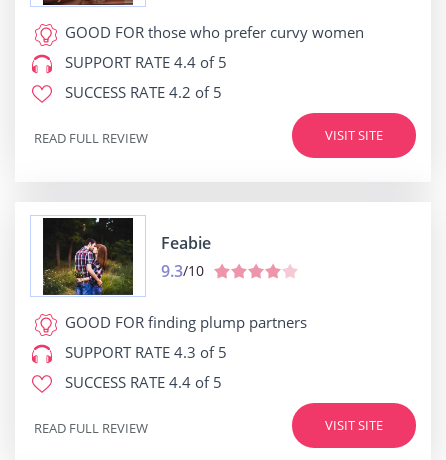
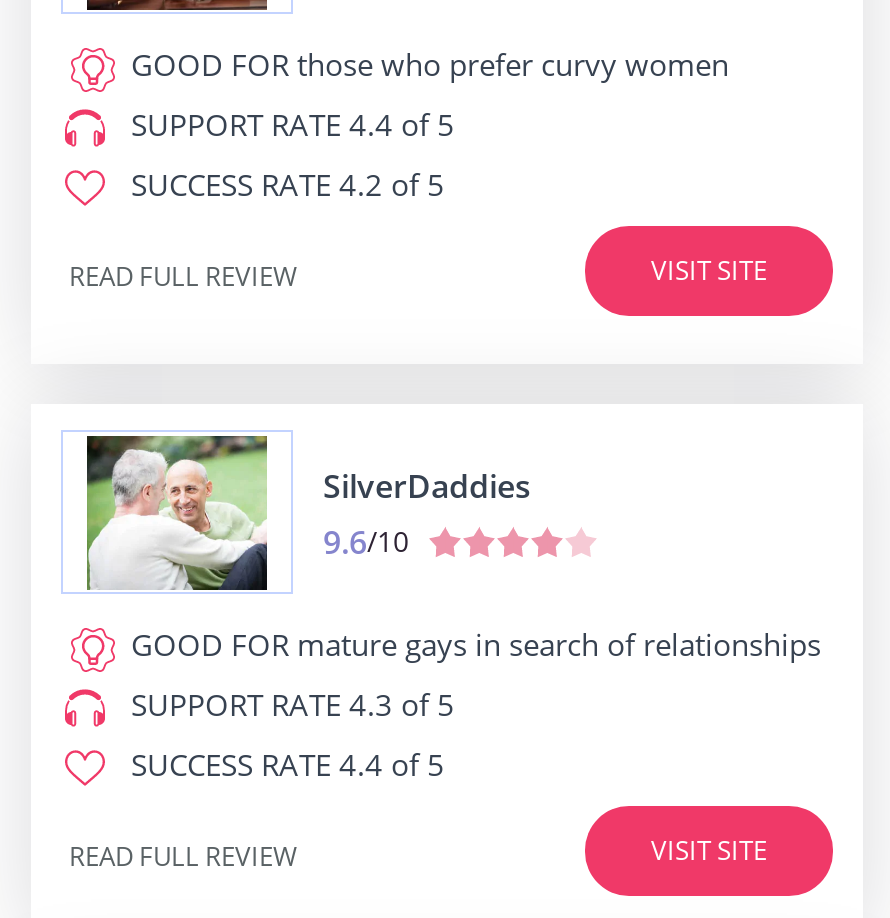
[42,217,307,332] [image] | GOOD FOR finding plump partners -> [85,434,821,665] [image] | GOOD FOR mature gays in search of relationships
[161,232,211,282] Feabie | 9.3/10 -> [323,464,531,564] SilverDaddies | 9.6/10

